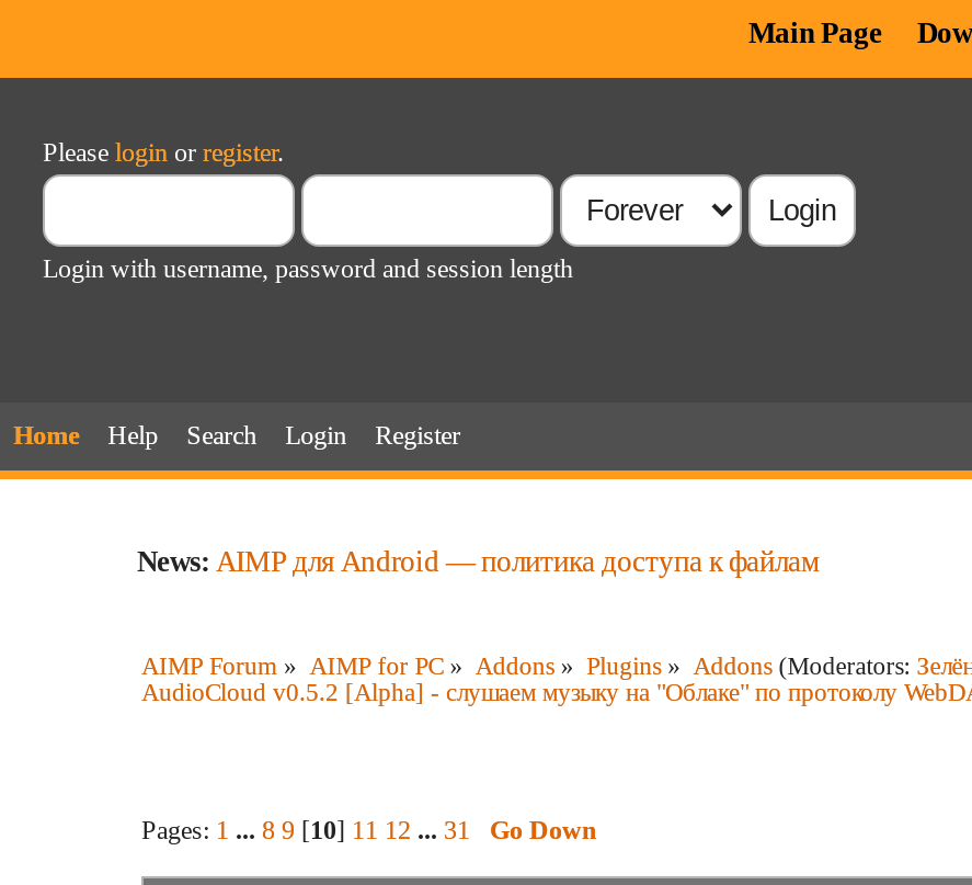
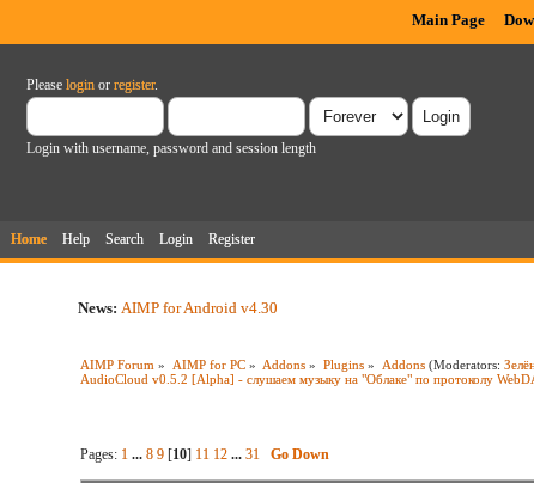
[137,545,819,578] News: AIMP для Android — политика доступа к файлам -> [78,299,278,317] News: AIMP for Android v4.30

